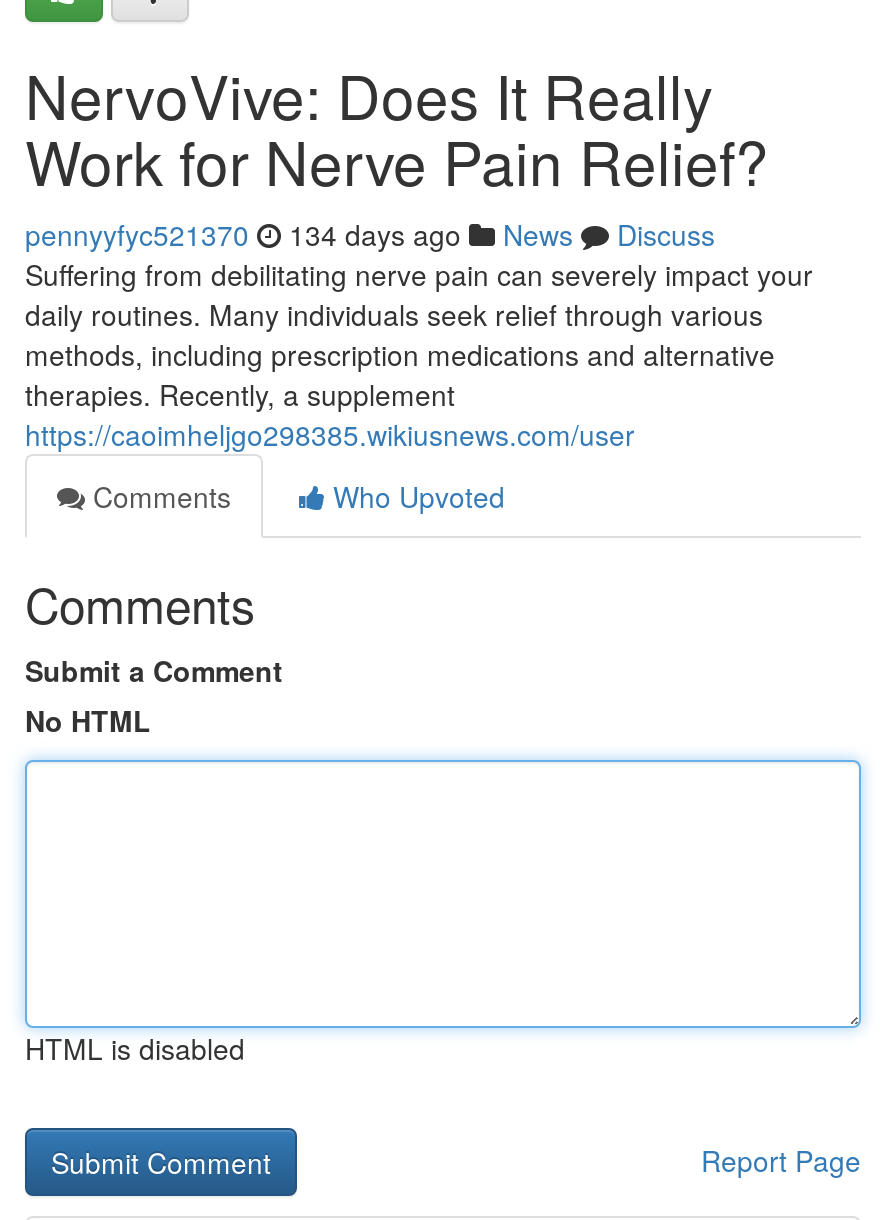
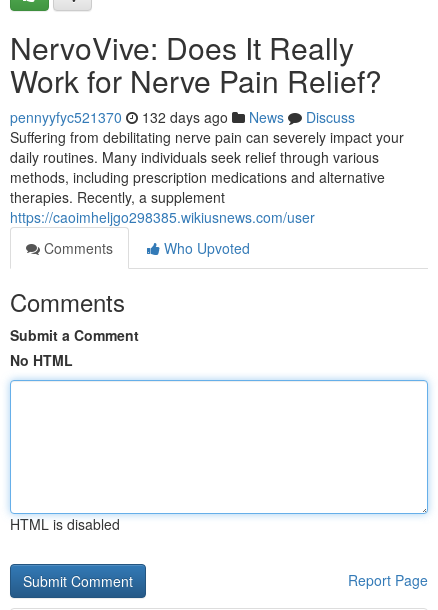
[25,214,715,254] pennyyfyc521370 134 days ago News Discuss -> [10,107,355,127] pennyyfyc521370 132 days ago News Discuss

